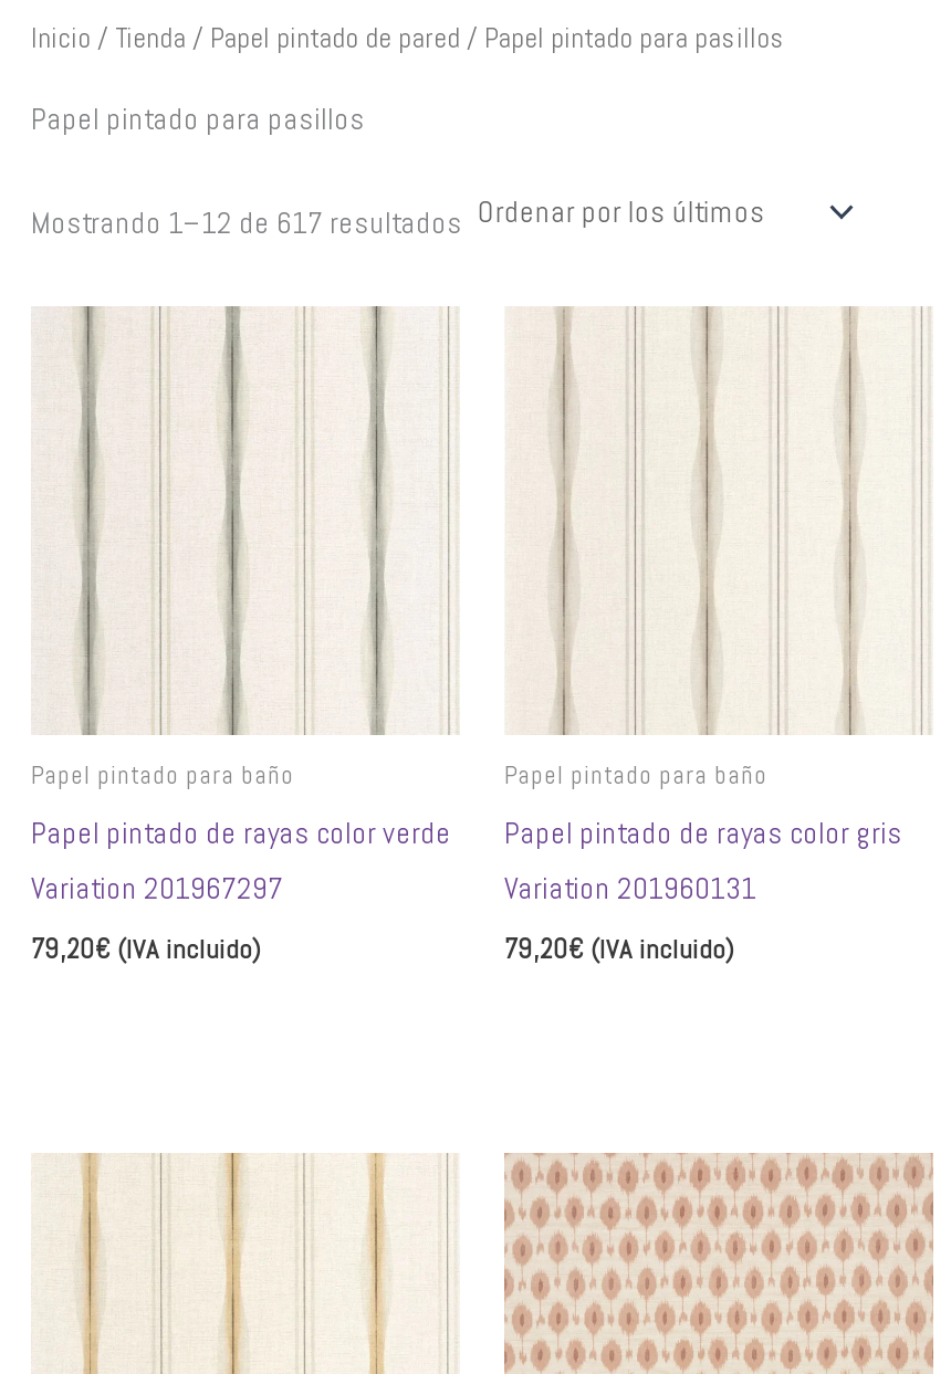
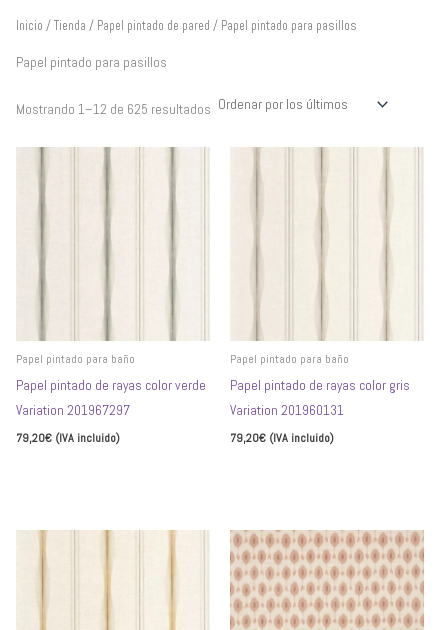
[31,204,462,241] Mostrando 1–12 de 617 resultados -> [16,101,211,118] Mostrando 1–12 de 625 resultados

